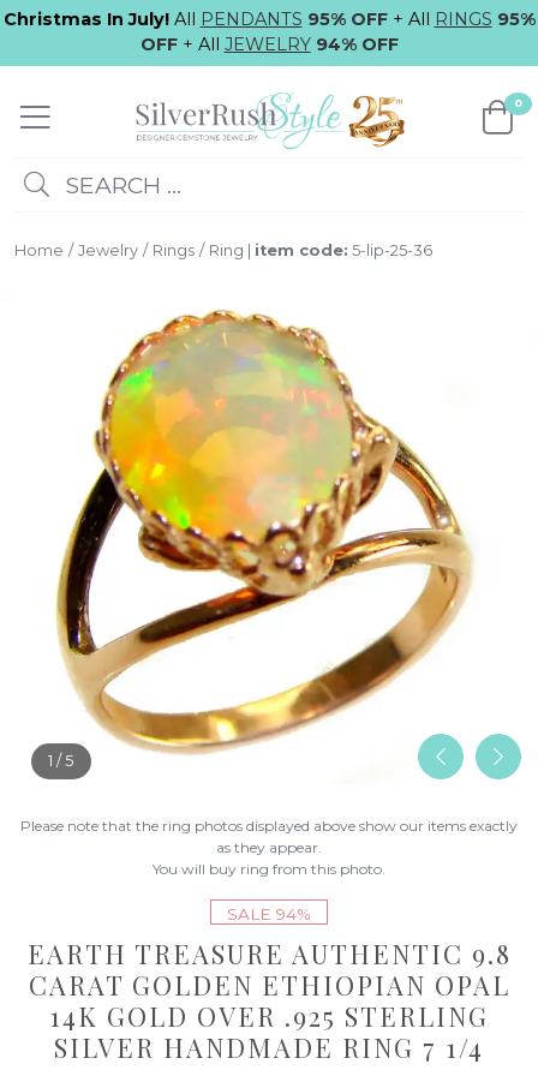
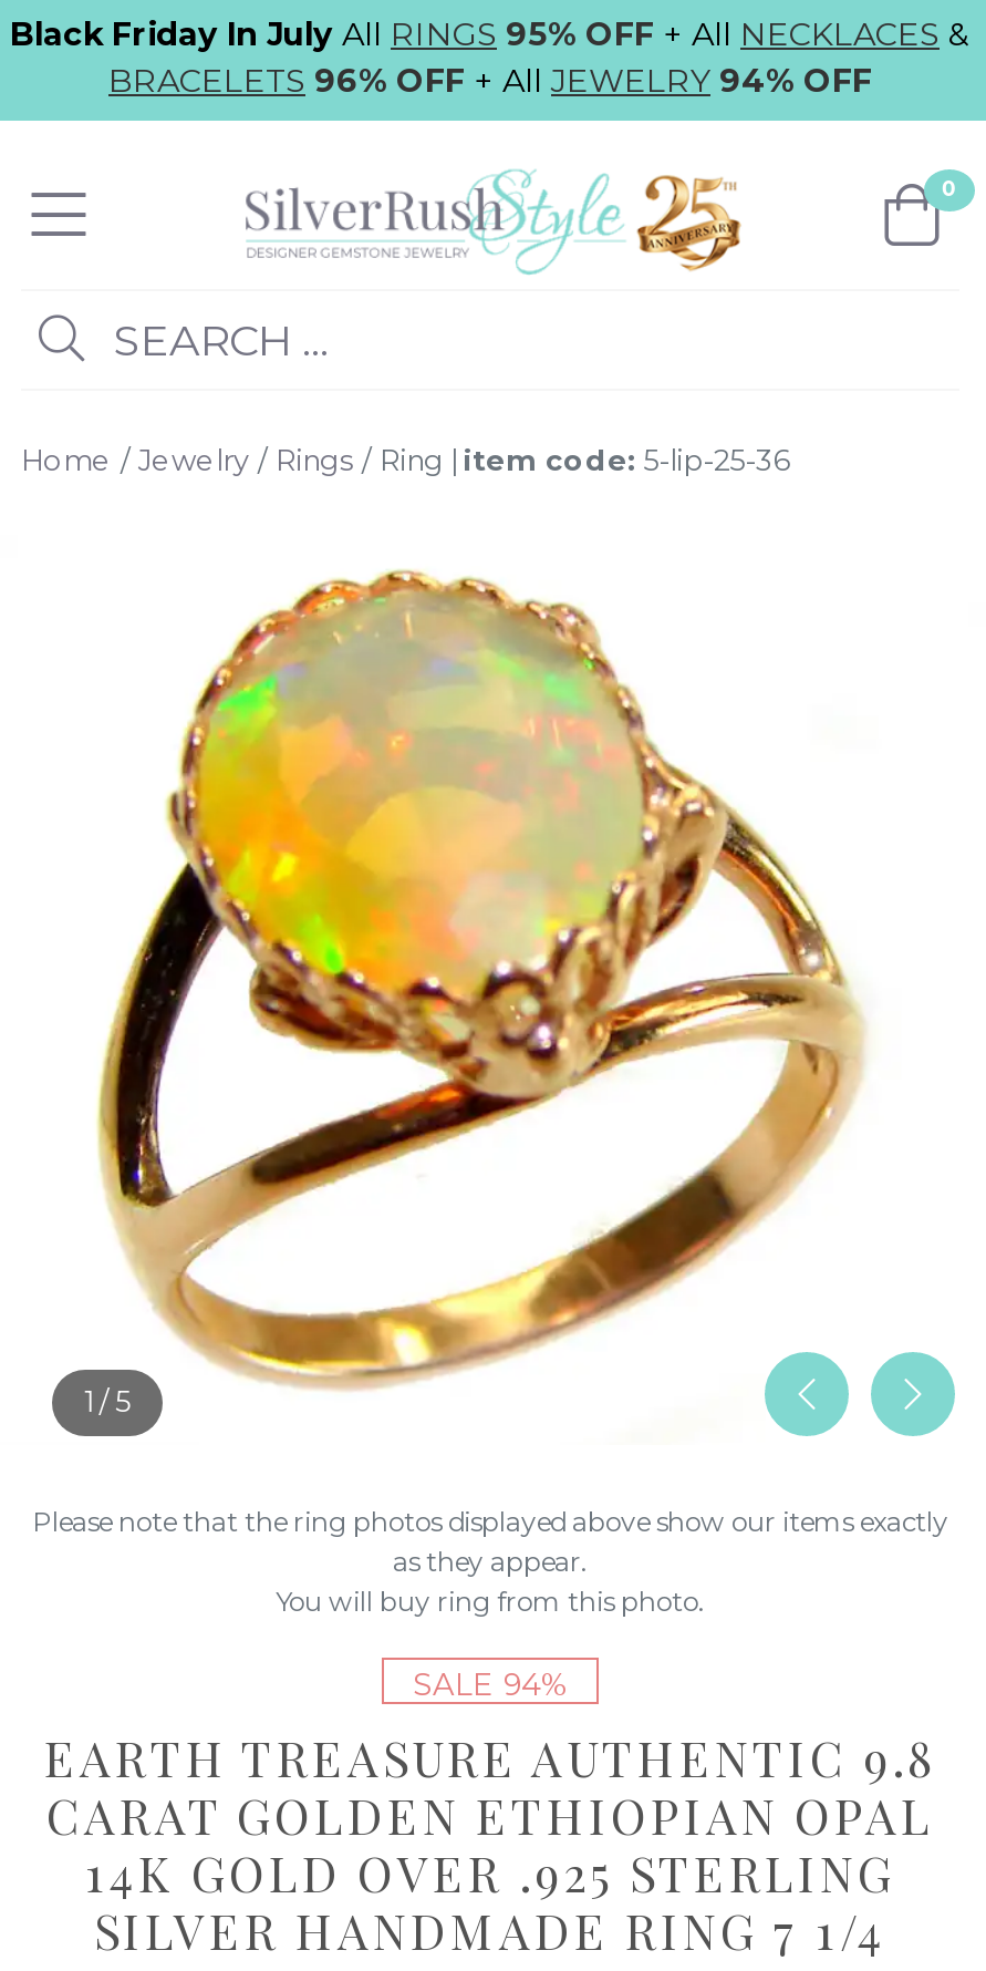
[3,9,535,56] Christmas In July! All PENDANTS 95% OFF + All RINGS 95% | OFF + All JEWELRY 94% OFF -> [10,15,971,102] Black Friday In July All RINGS 95% OFF + All NECKLACES & | BRACELETS 96% OFF + All JEWELRY 94% OFF

